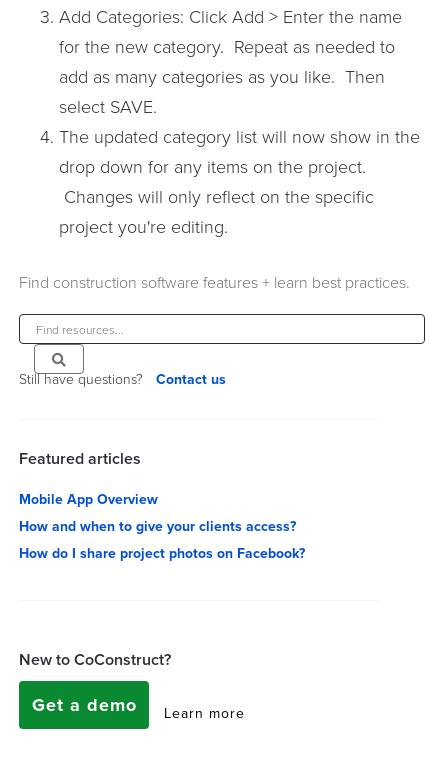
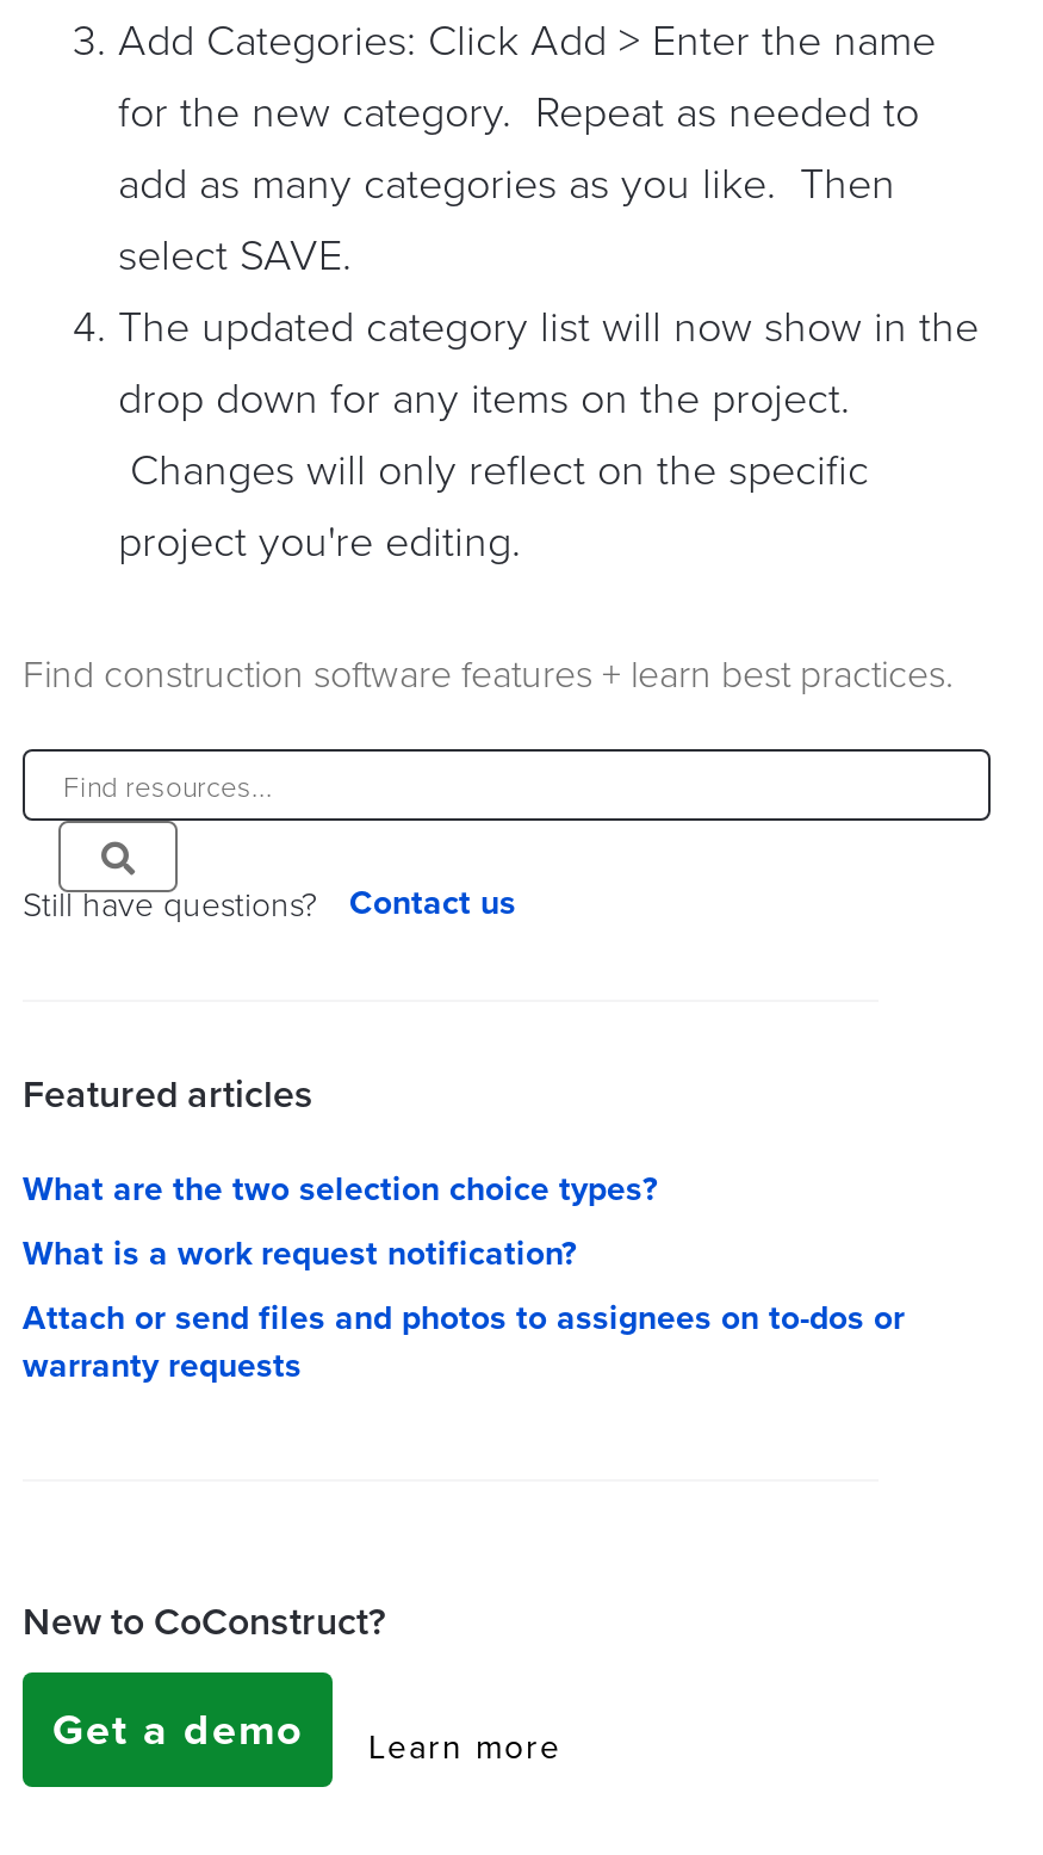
[19,488,305,562] Mobile App Overview | How and when to give your clients access? | How do I share project photos on Facebook? -> [23,1163,905,1390] What are the two selection choice types? | What is a work request notification? | Attach or send files and photos to assignees on to-dos or | warranty requests

